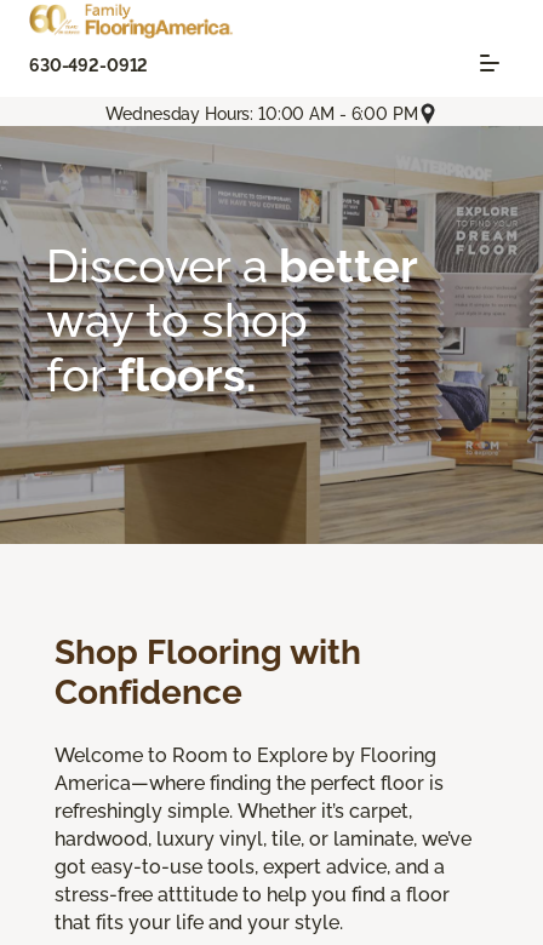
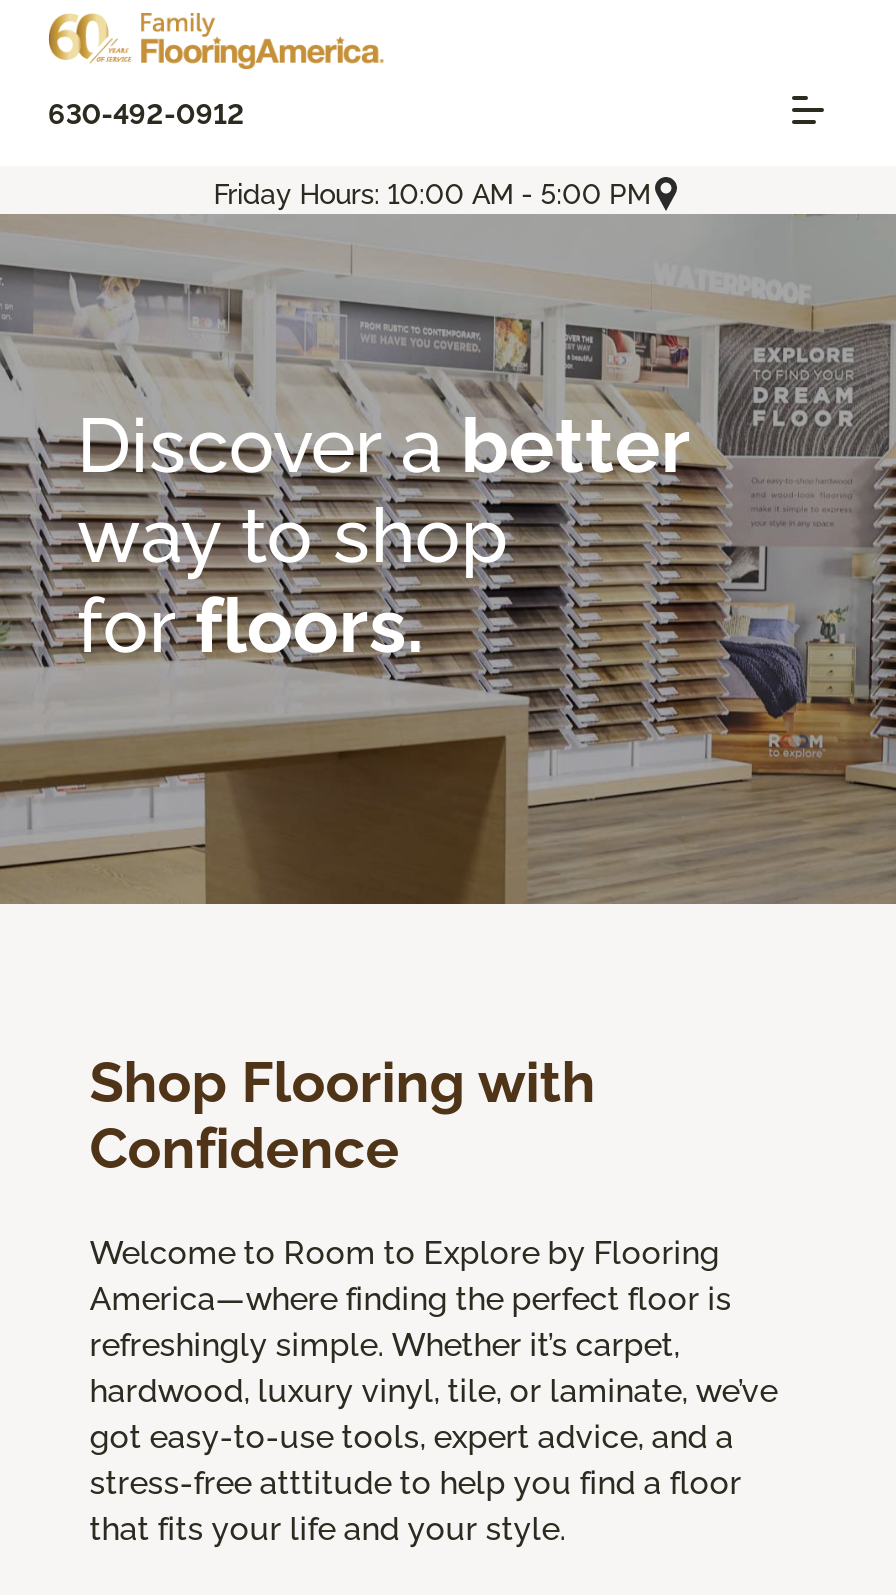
[106,104,418,123] Wednesday Hours: 10:00 AM - 6:00 PM -> [213,177,651,209] Friday Hours: 10:00 AM - 5:00 PM

